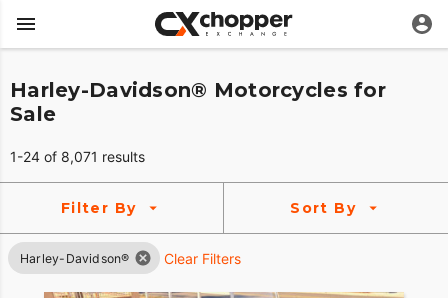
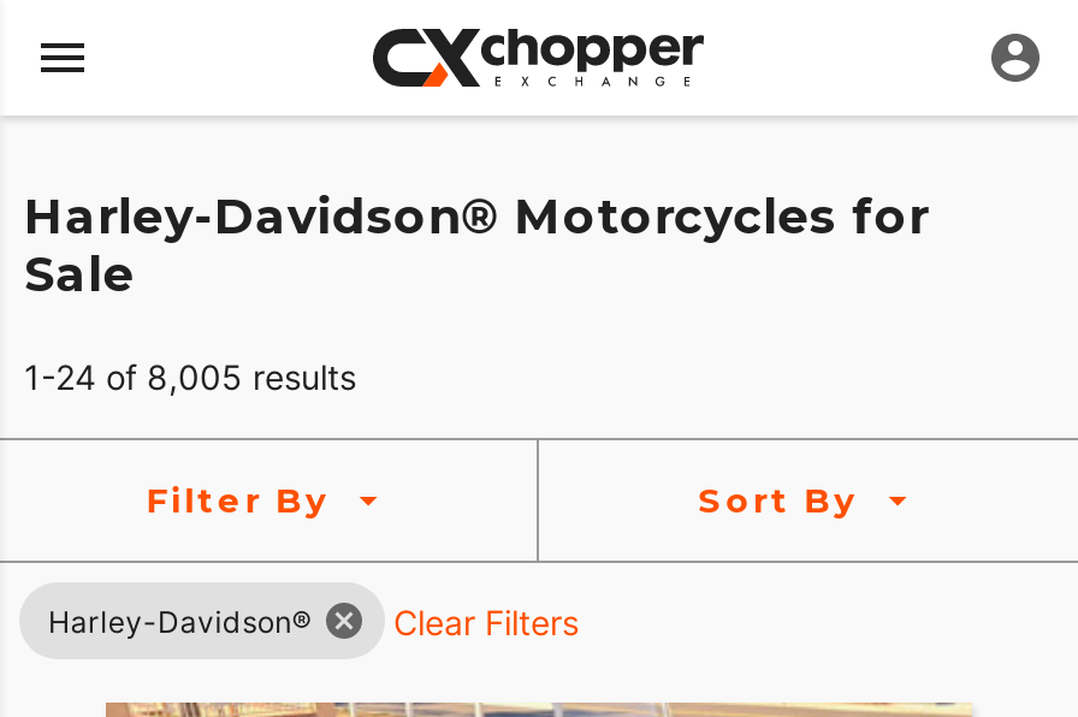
[10,148,145,165] 1-24 of 8,071 results -> [24,356,356,397] 1-24 of 8,005 results

